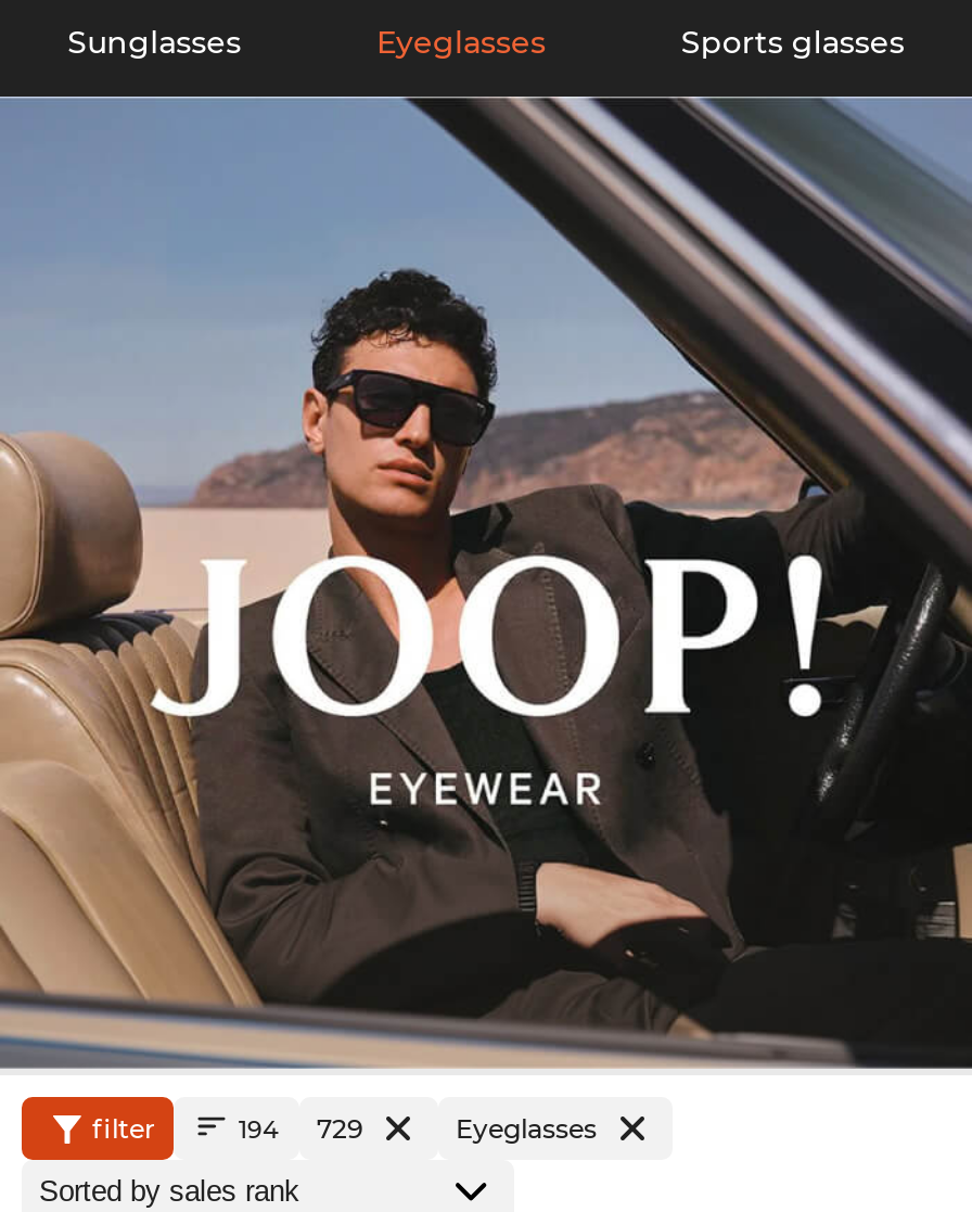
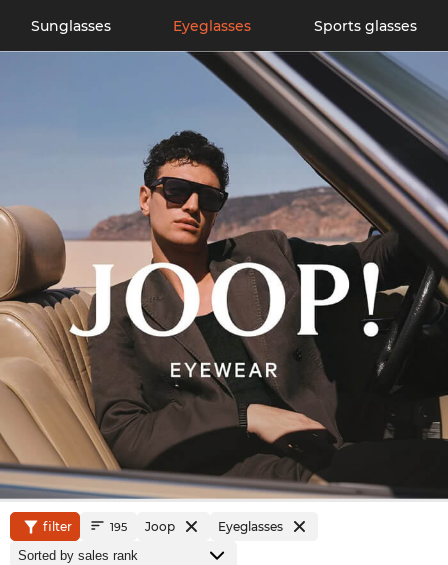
[239,1112,362,1145] 194 | 729 -> [110,519,175,534] 195 | Joop

